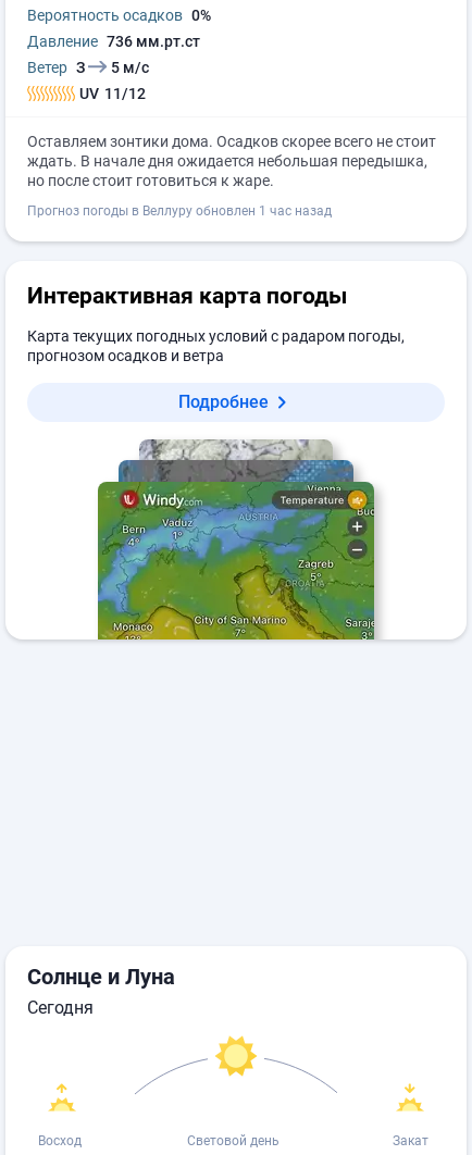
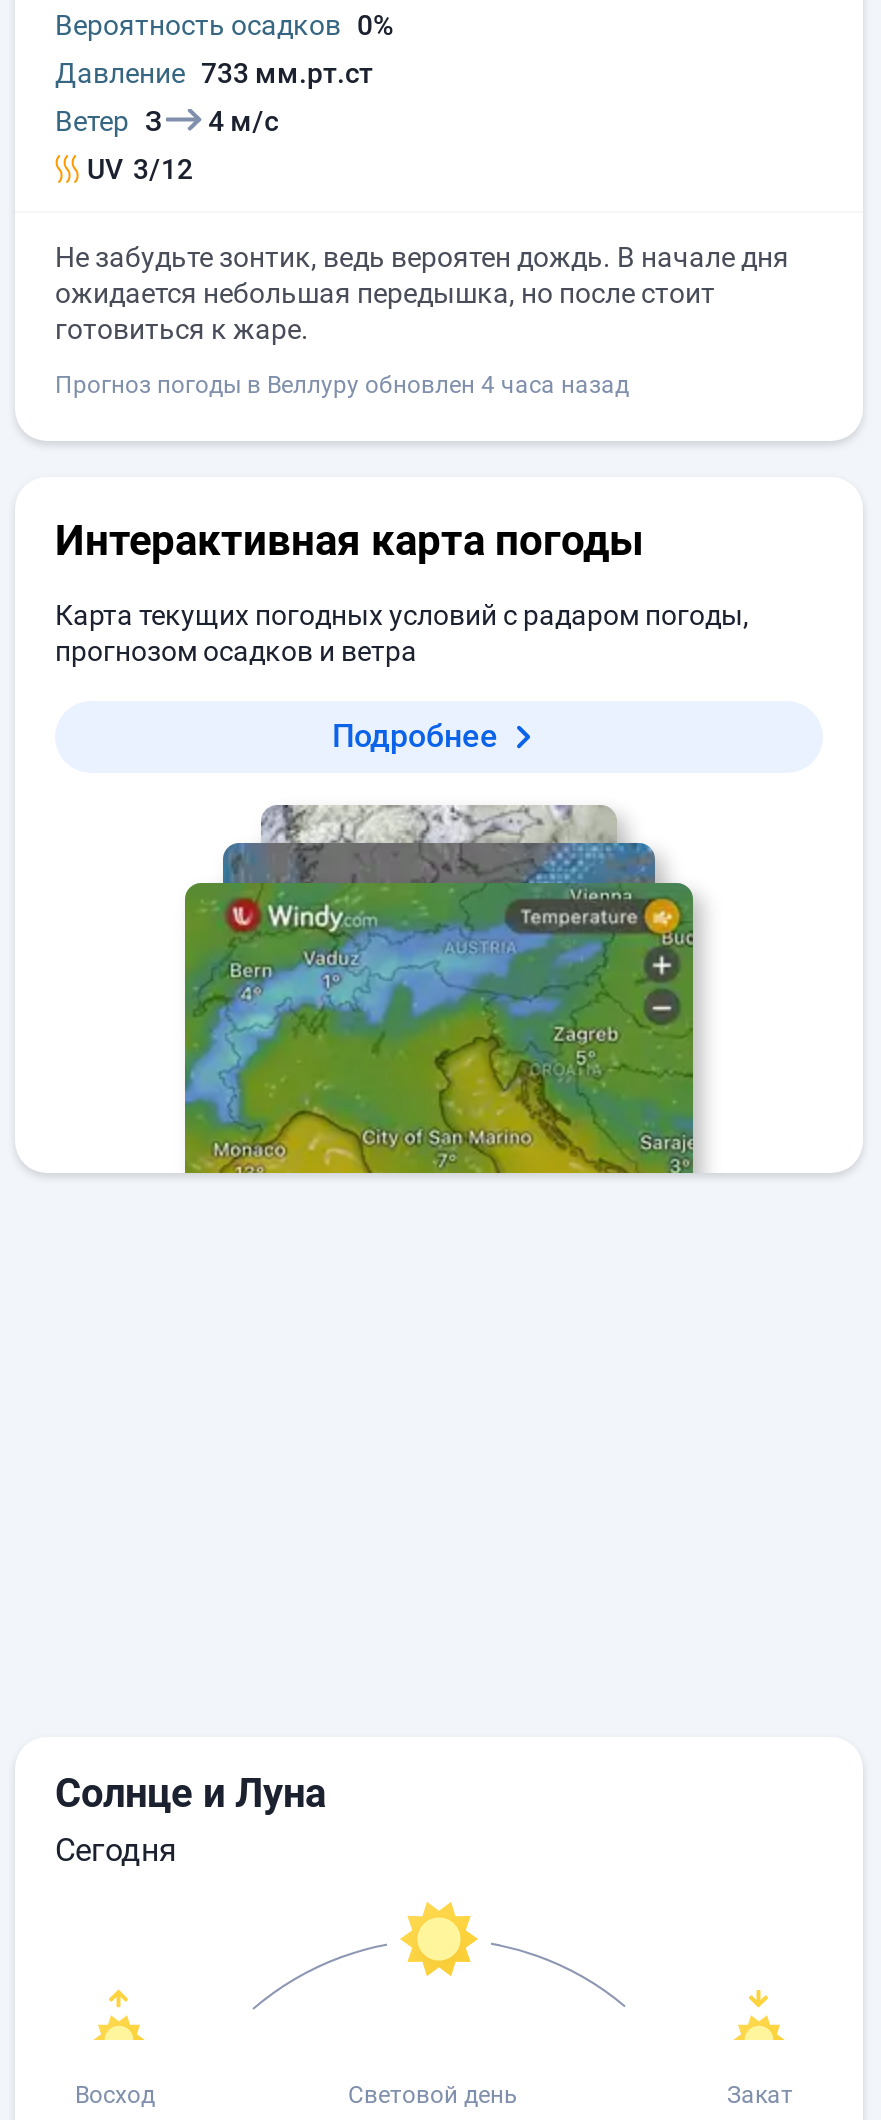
[27,33,200,50] Давление 736 мм.рт.ст -> [55,57,373,89] Давление 733 мм.рт.ст
[107,59,149,76] 5 м/с -> [202,105,278,137] 4 м/с
[79,85,146,102] UV 11/12 -> [87,153,193,185] UV 3/12
[27,133,436,189] Оставляем зонтики дома. Осадков скорее всего не стоит | ждать. В начале дня ожидается небольшая передышка, | но после стоит готовиться к жаре. -> [55,241,789,345] Не забудьте зонтик, ведь вероятен дождь. В начале дня | ожидается небольшая передышка, но после стоит | готовиться к жаре.
[27,203,332,219] Прогноз погоды в Веллуру обновлен 1 час назад -> [55,371,629,399] Прогноз погоды в Веллуру обновлен 4 часа назад

